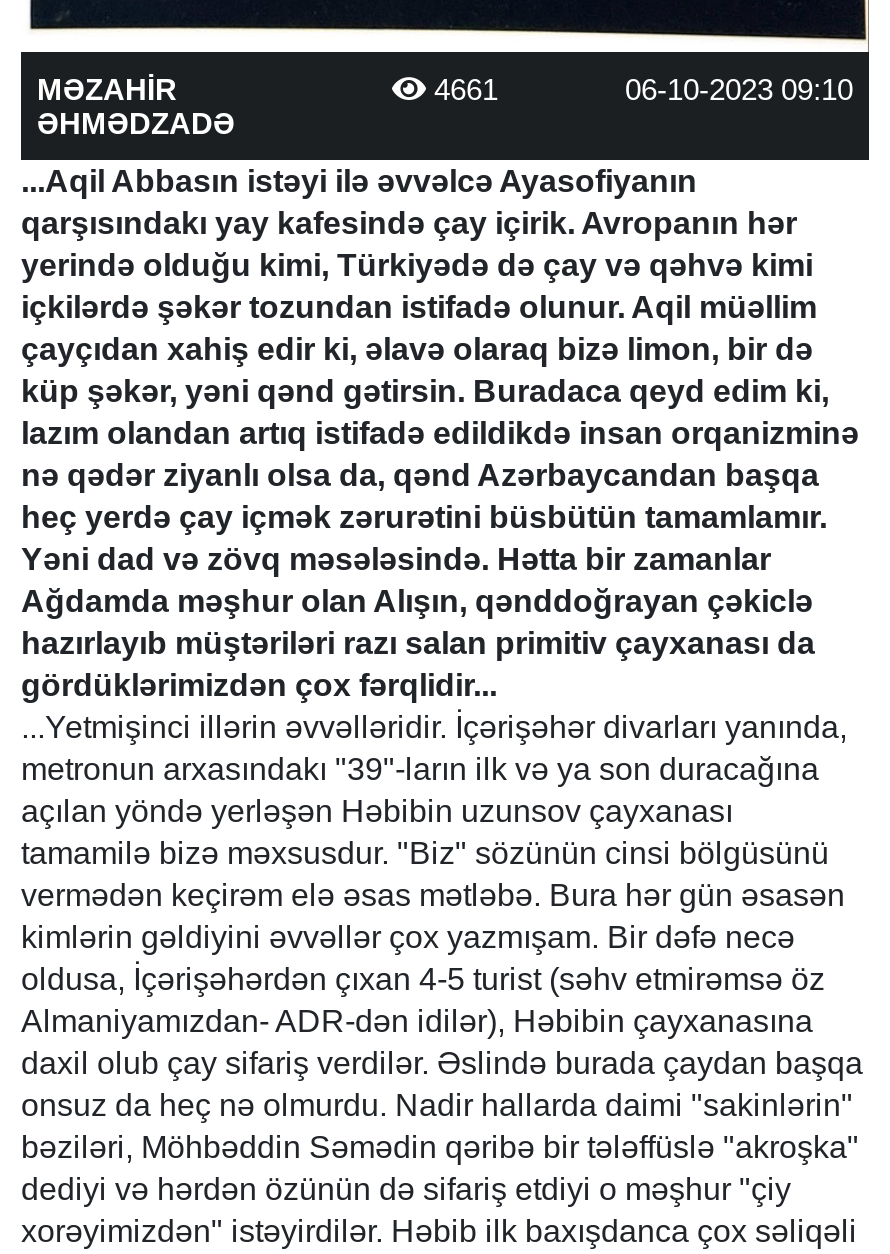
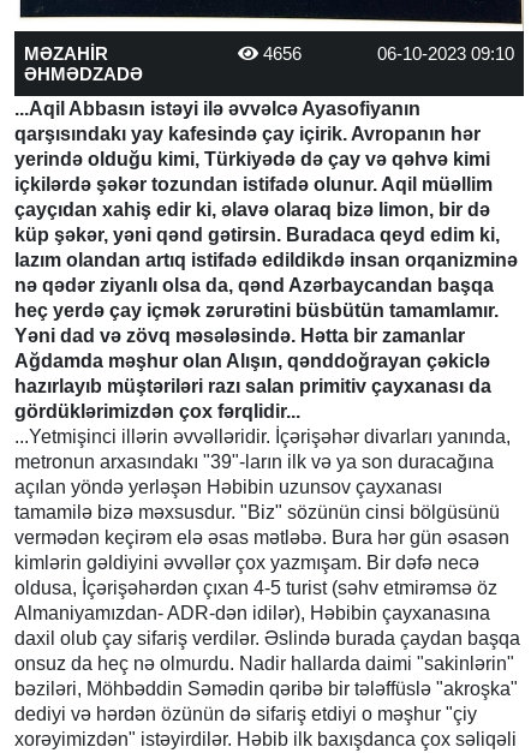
[426,72,498,106] 4661 -> [258,43,301,64] 4656

